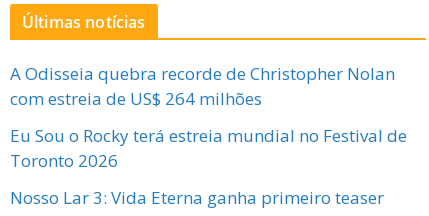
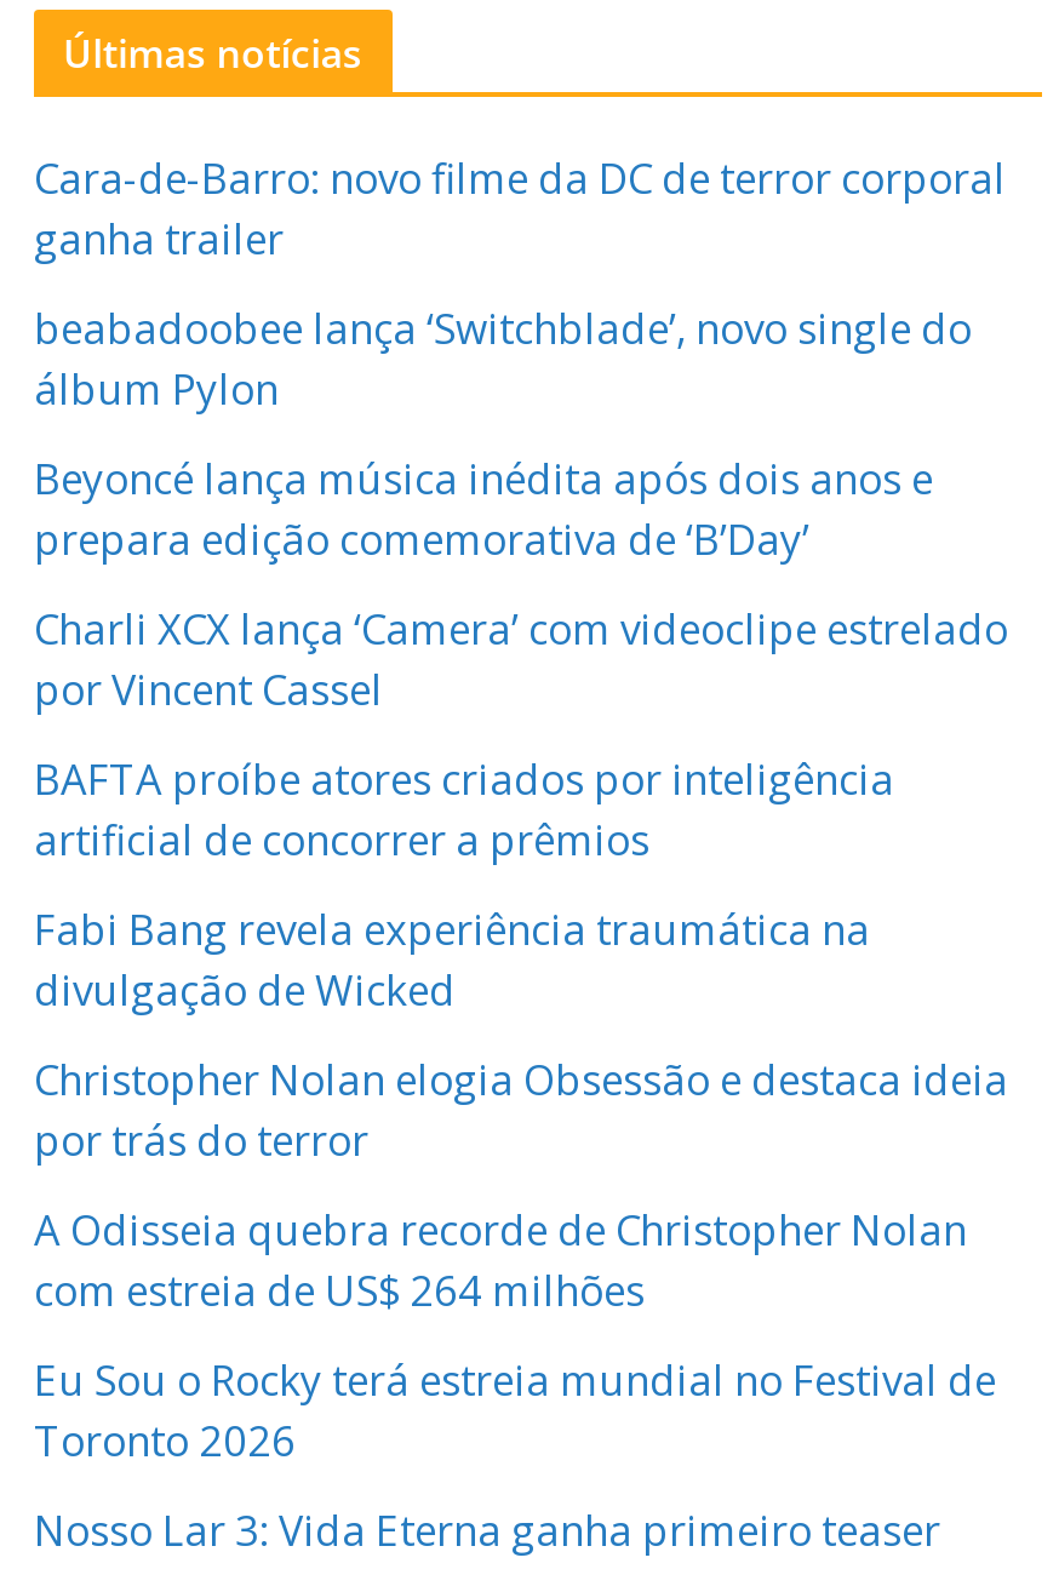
none -> [34,150,1008,1167] Cara-de-Barro: novo filme da DC de terror corporal | ganha trailer | beabadoobee lança ‘Switchblade’, novo single do | álbum Pylon | Beyoncé lança música inédita após dois anos e | prepara edição comemorativa de ‘B’Day’ | Charli XCX lança ‘Camera’ com videoclipe estrelado | por Vincent Cassel | BAFTA proíbe atores criados por inteligência | artificial de concorrer a prêmios | Fabi Bang revela experiência traumática na | divulgação de Wicked | Christopher Nolan elogia Obsessão e destaca ideia | por trás do terror

